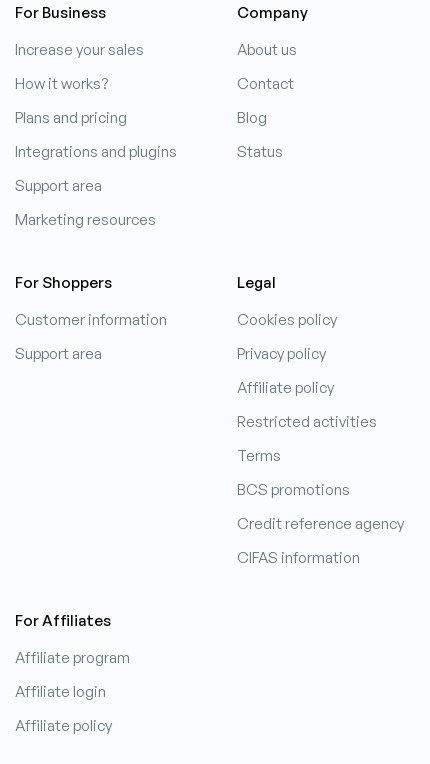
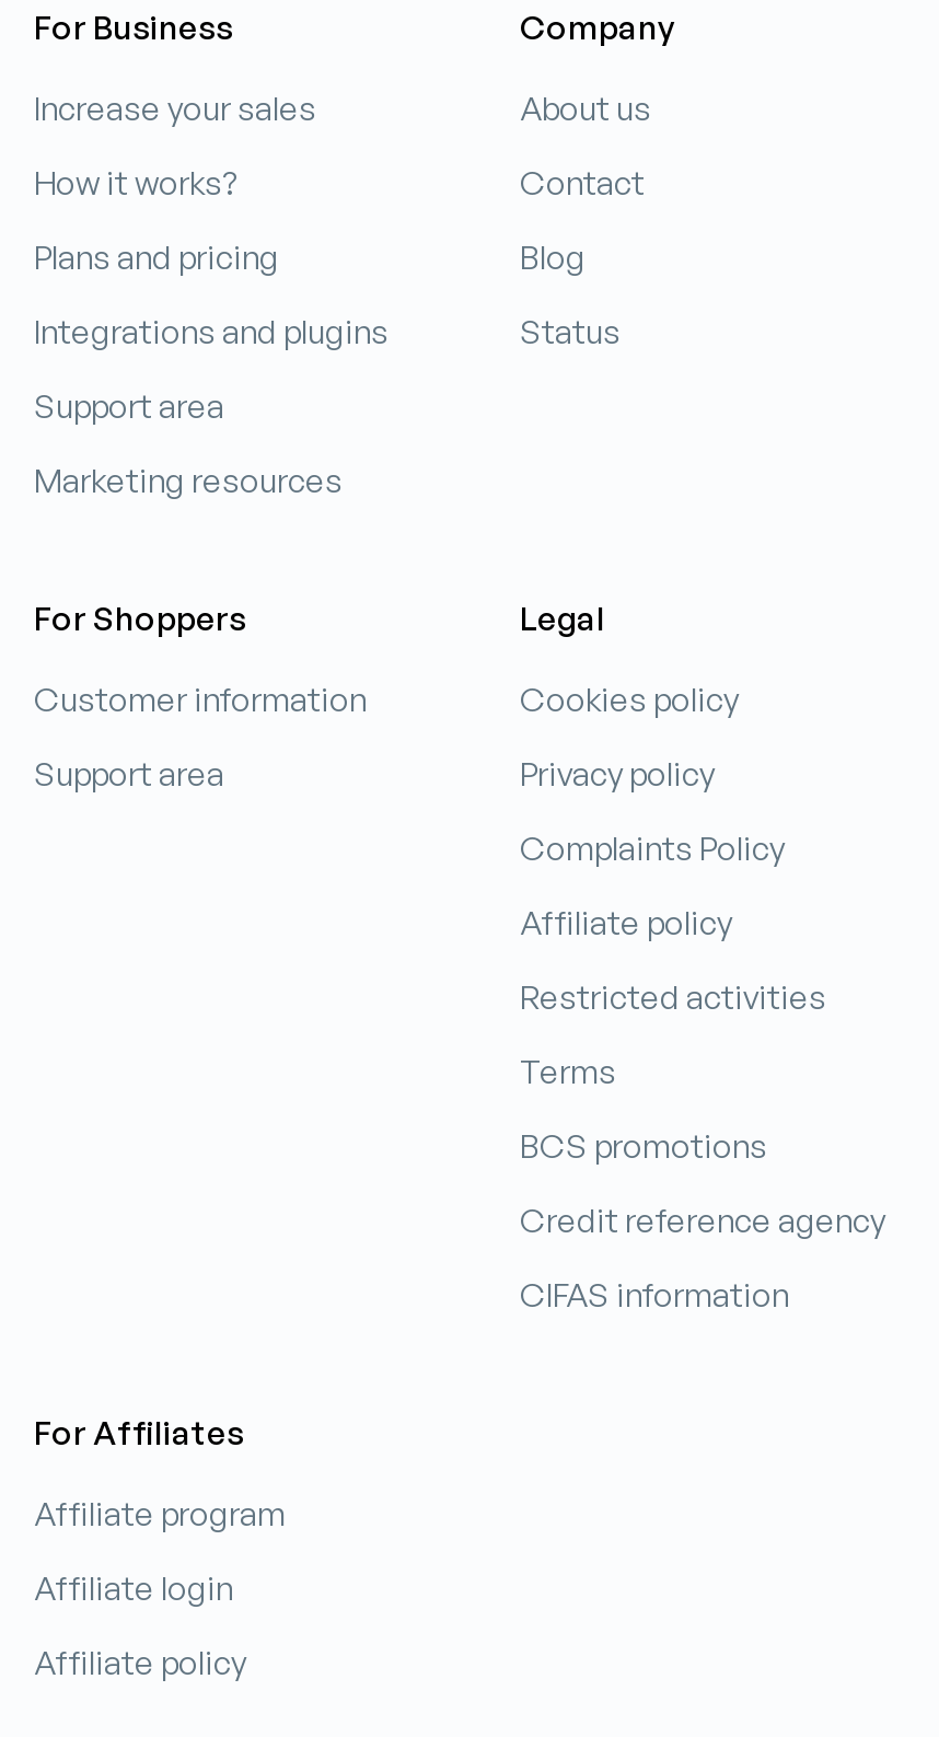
none -> [520,829,785,870] Complaints Policy

